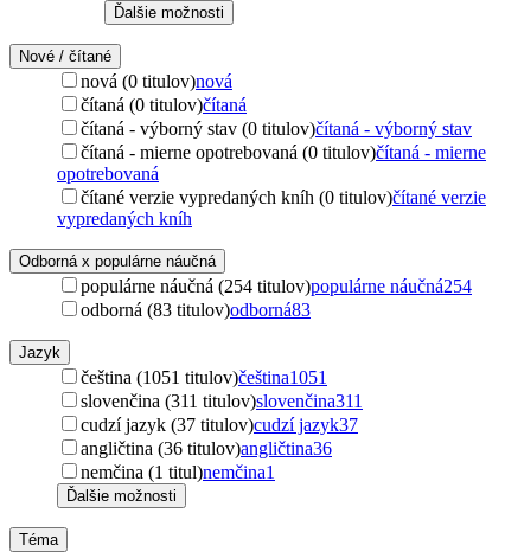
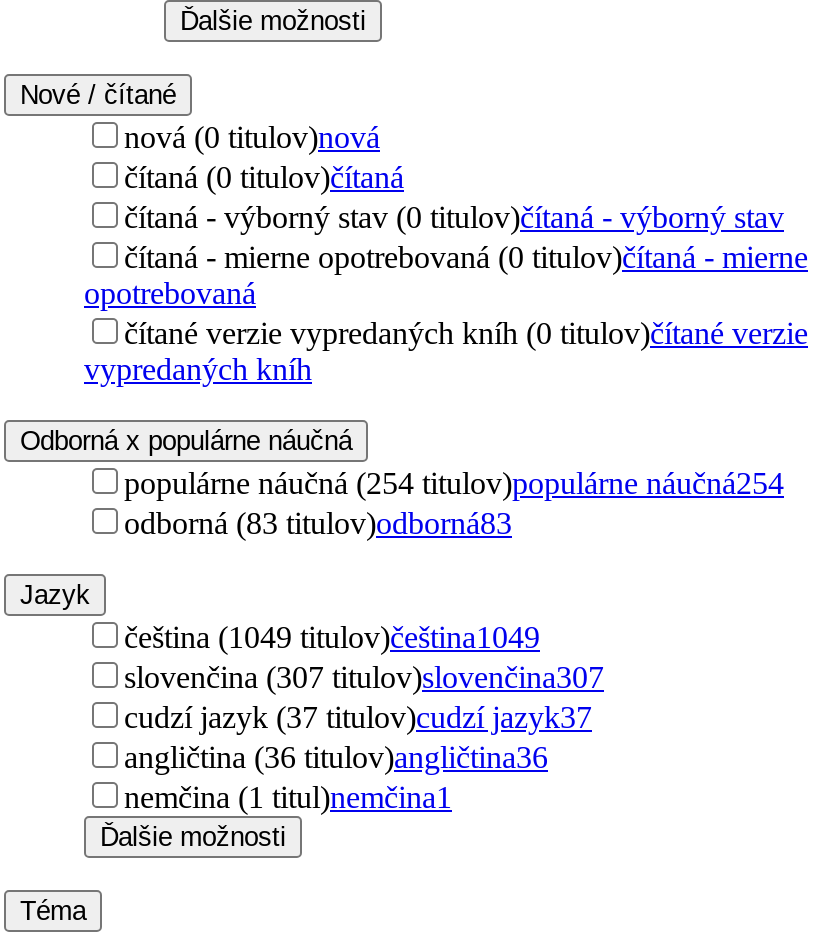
[81,367,327,387] čeština (1051 titulov)čeština1051 -> [124,619,540,653] čeština (1049 titulov)čeština1049
[81,390,363,411] slovenčina (311 titulov)slovenčina311 -> [124,659,604,693] slovenčina (307 titulov)slovenčina307

